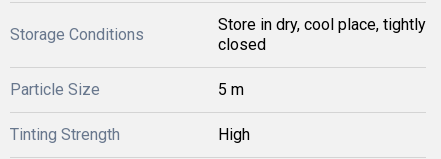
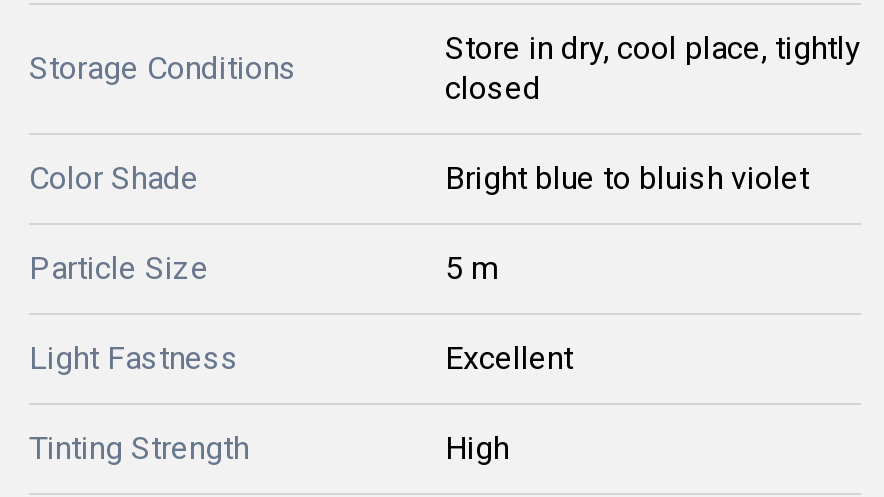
none -> [29,159,809,197] Color Shade | Bright blue to bluish violet
none -> [29,339,573,377] Light Fastness | Excellent

